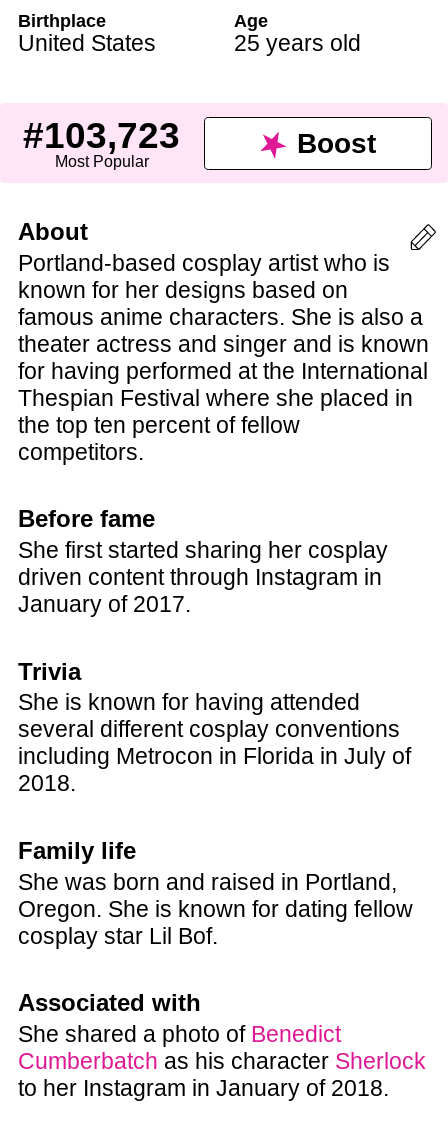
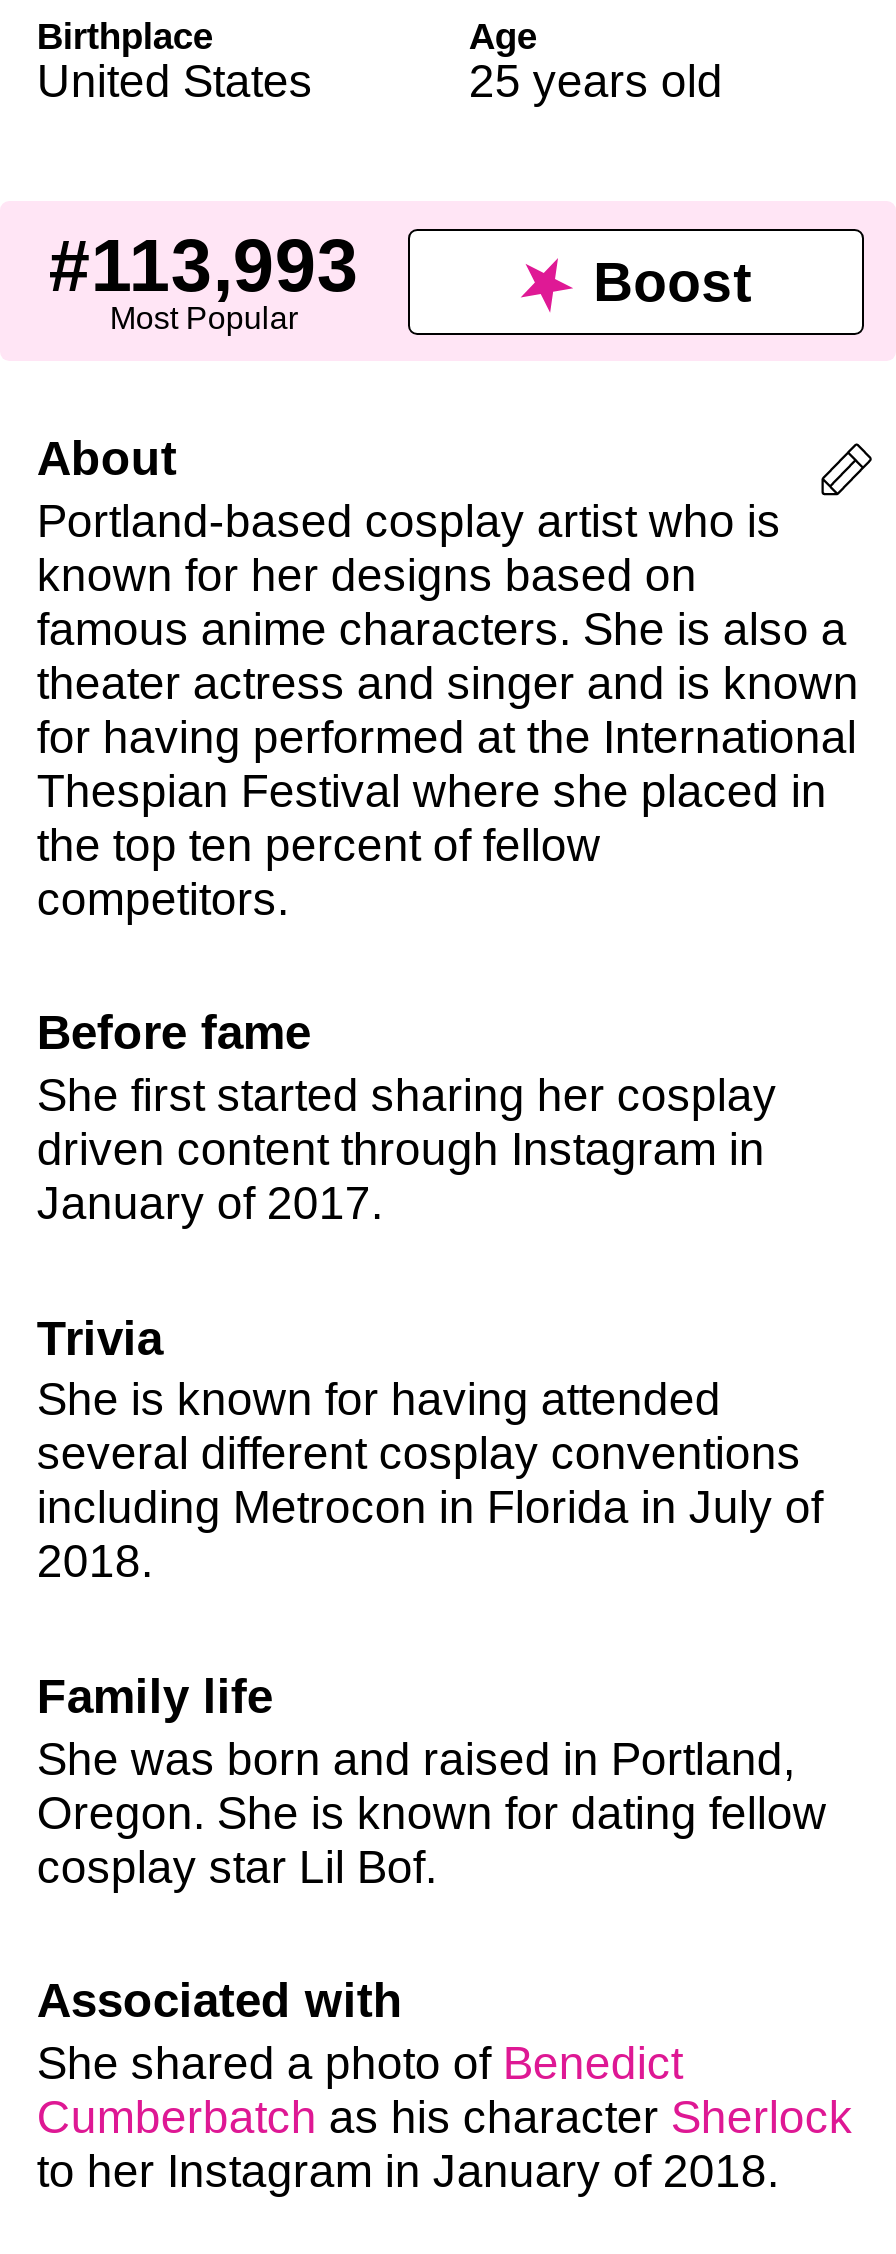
[23,114,180,155] #103,723 -> [49,224,359,306] #113,993

